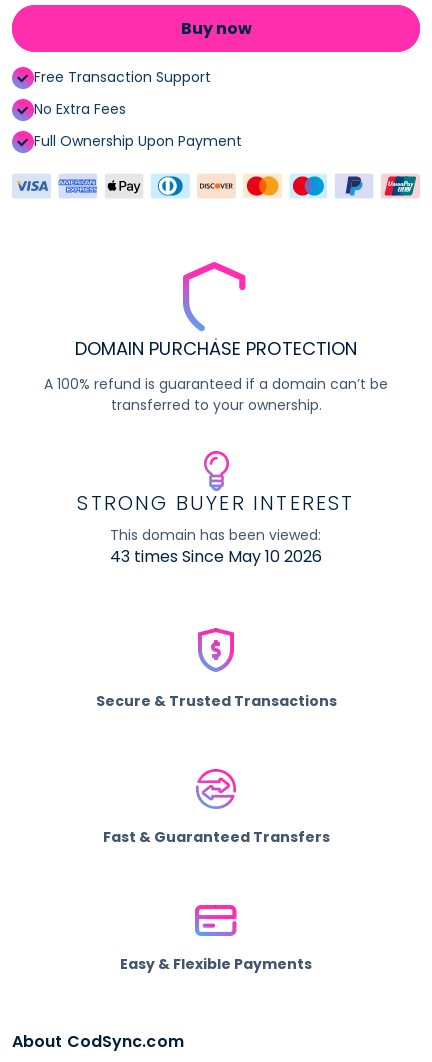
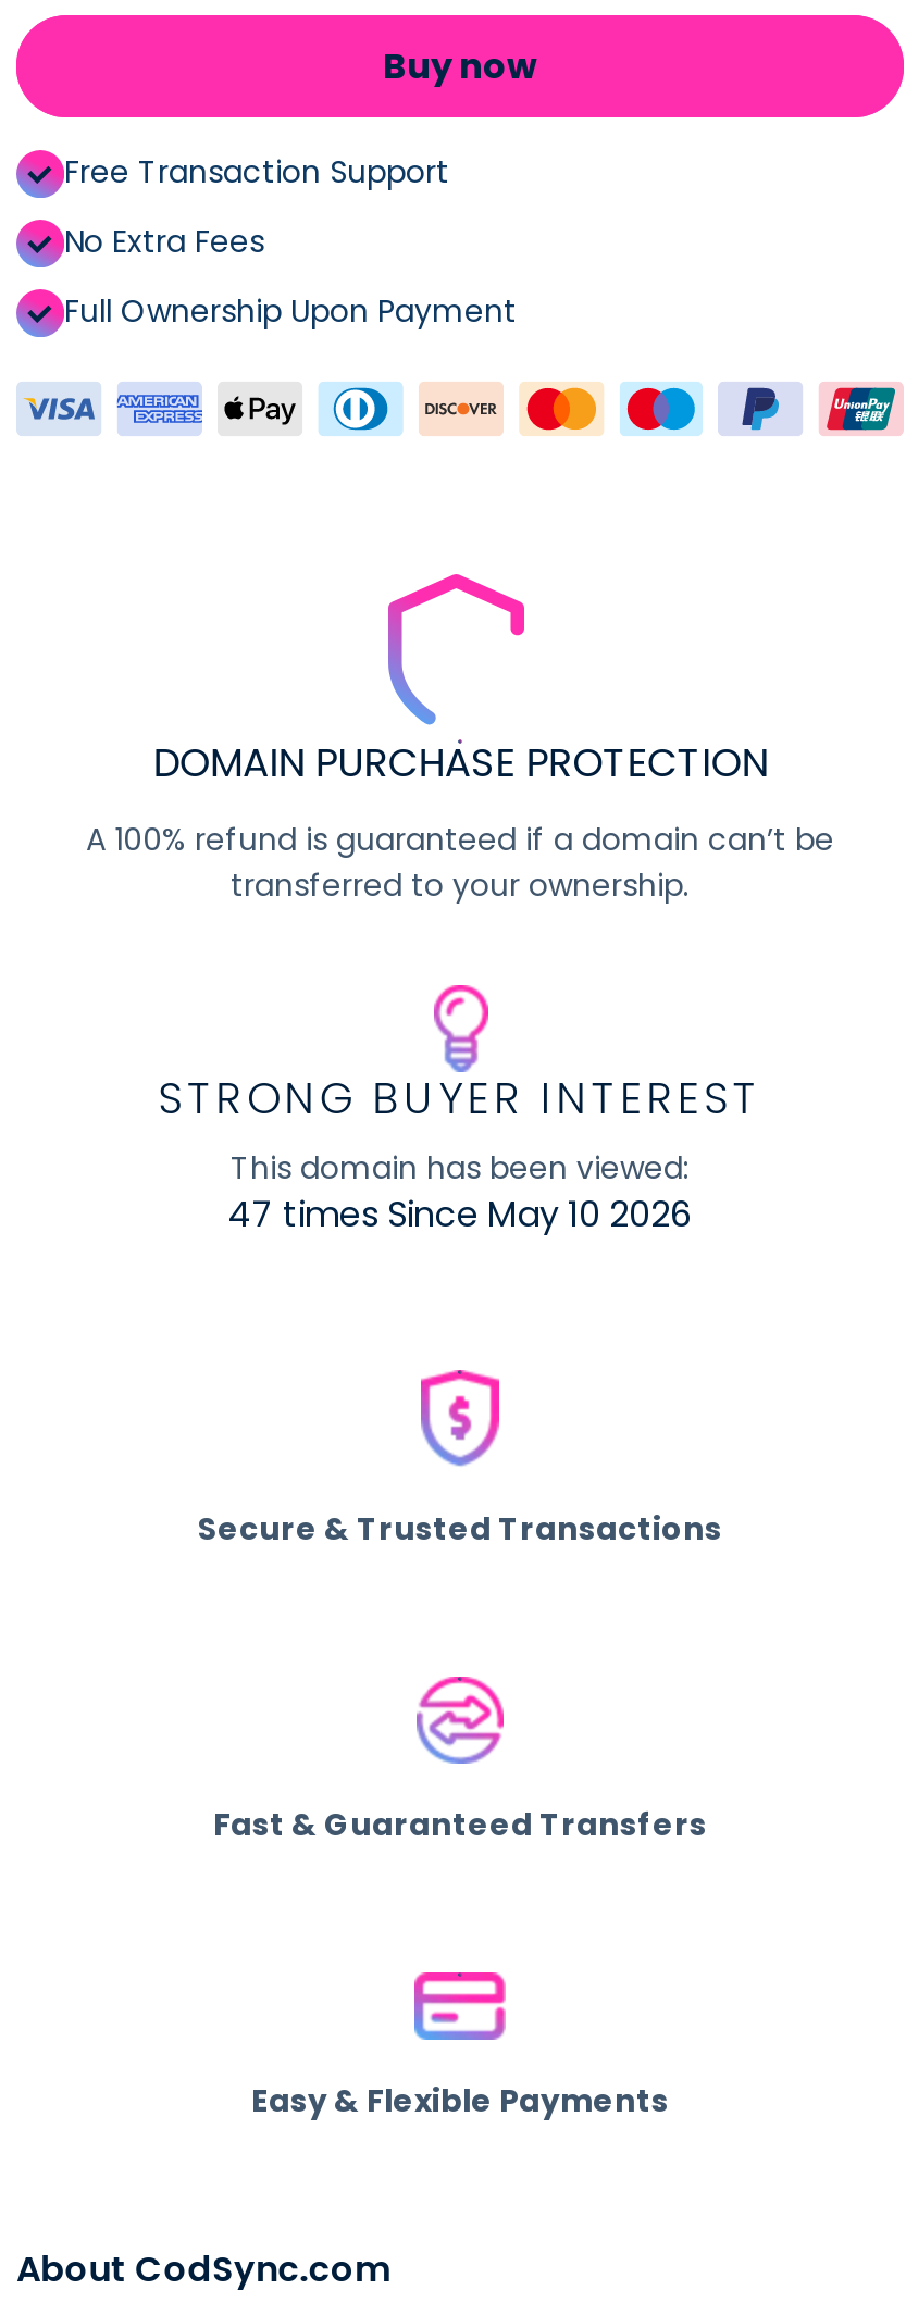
[110,545,322,568] 43 times Since May 10 2026 -> [228,1189,692,1239] 47 times Since May 10 2026

